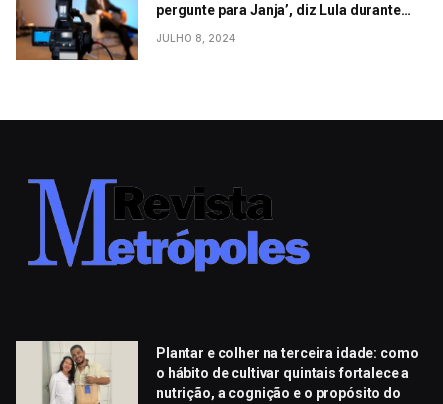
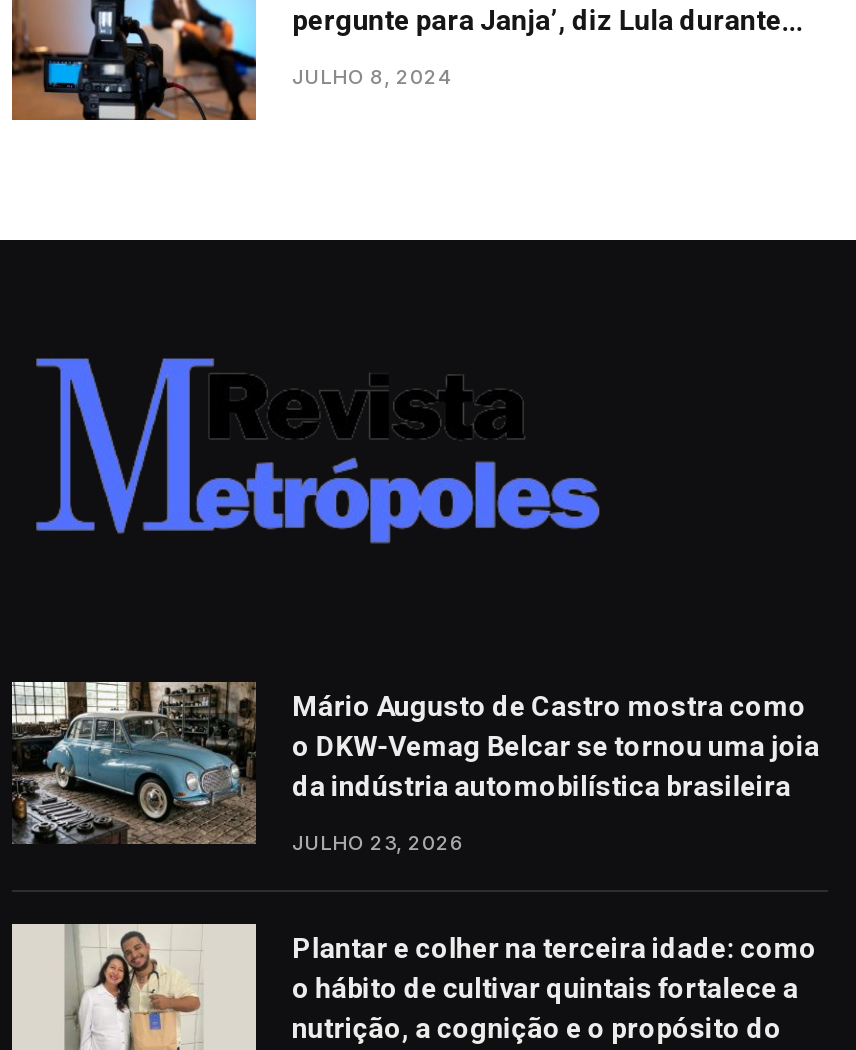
none -> [12,682,820,853] [image] | Mário Augusto de Castro mostra como | o DKW-Vemag Belcar se tornou uma joia | da indústria automobilística brasileira | JULHO 23, 2026

